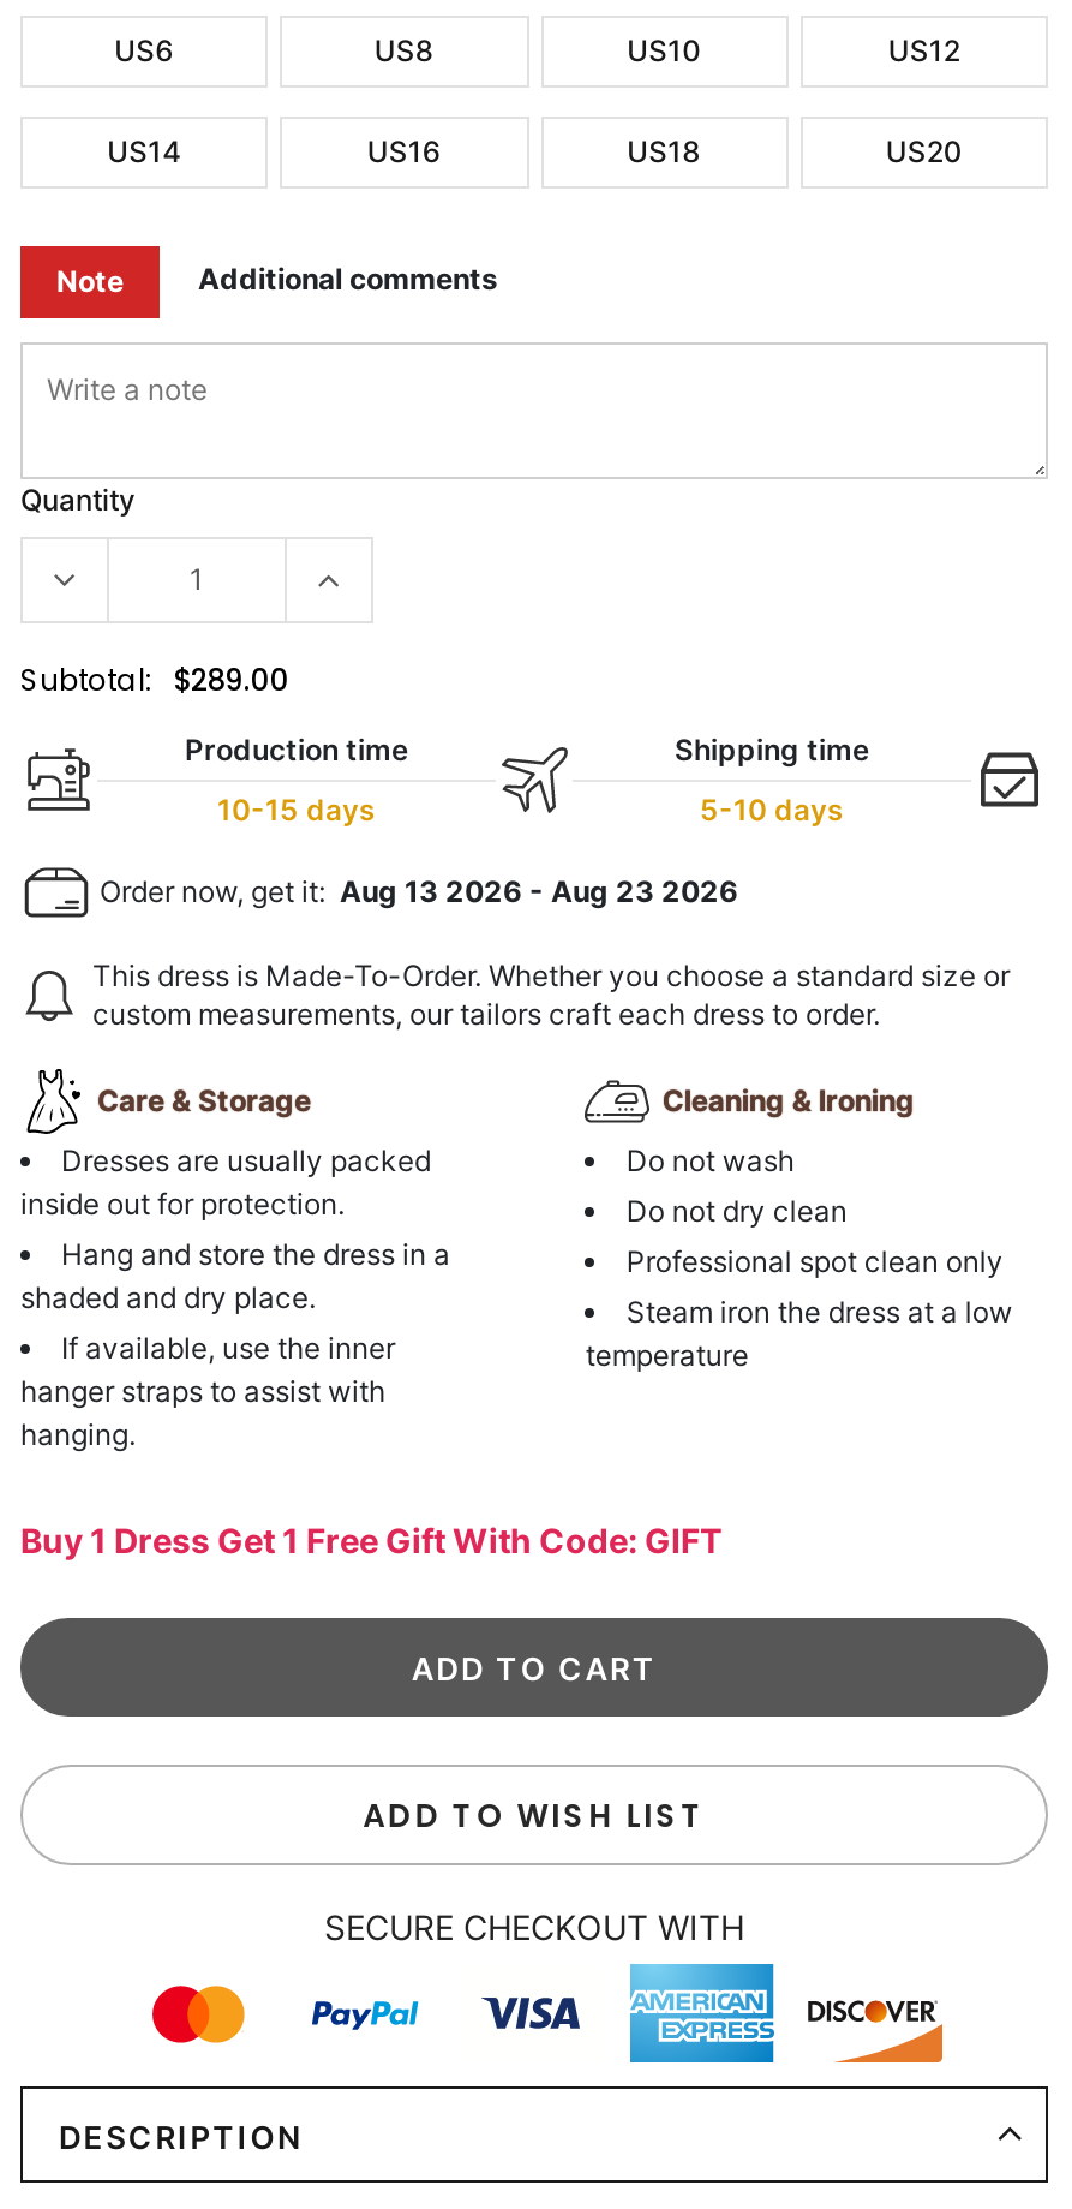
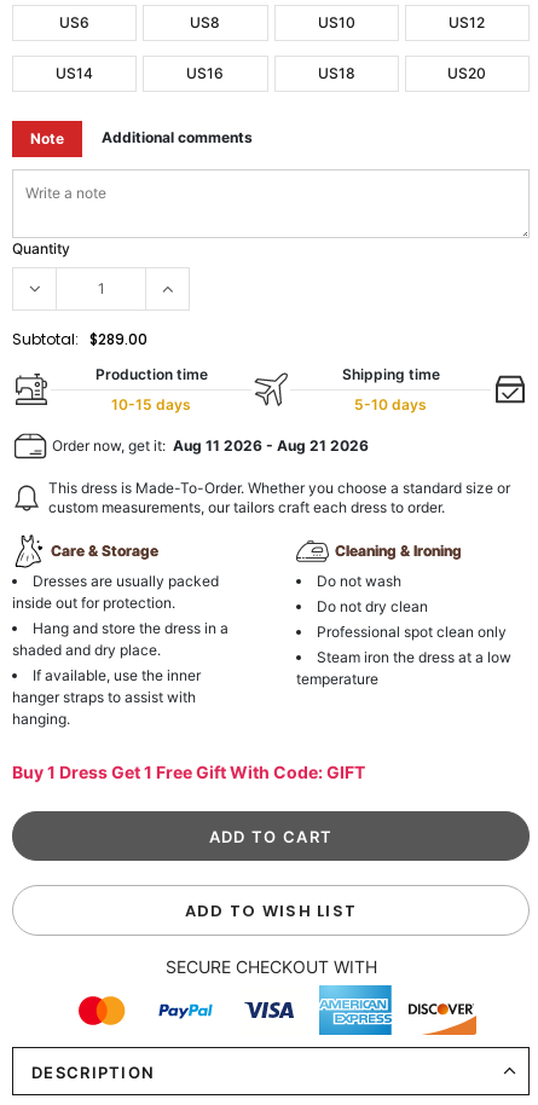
[92,872,738,908] Order now, get it: Aug 13 2026 - Aug 23 2026 -> [48,436,369,454] Order now, get it: Aug 11 2026 - Aug 21 2026

